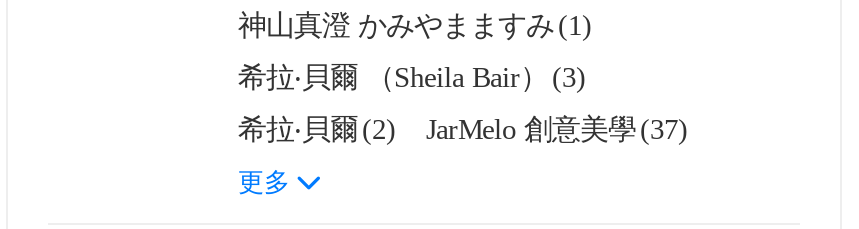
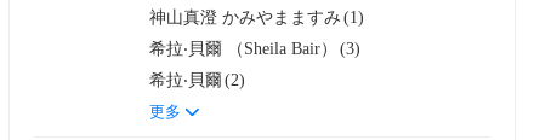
[426,113,688,145] JarMelo 創意美學 (37) -> none

